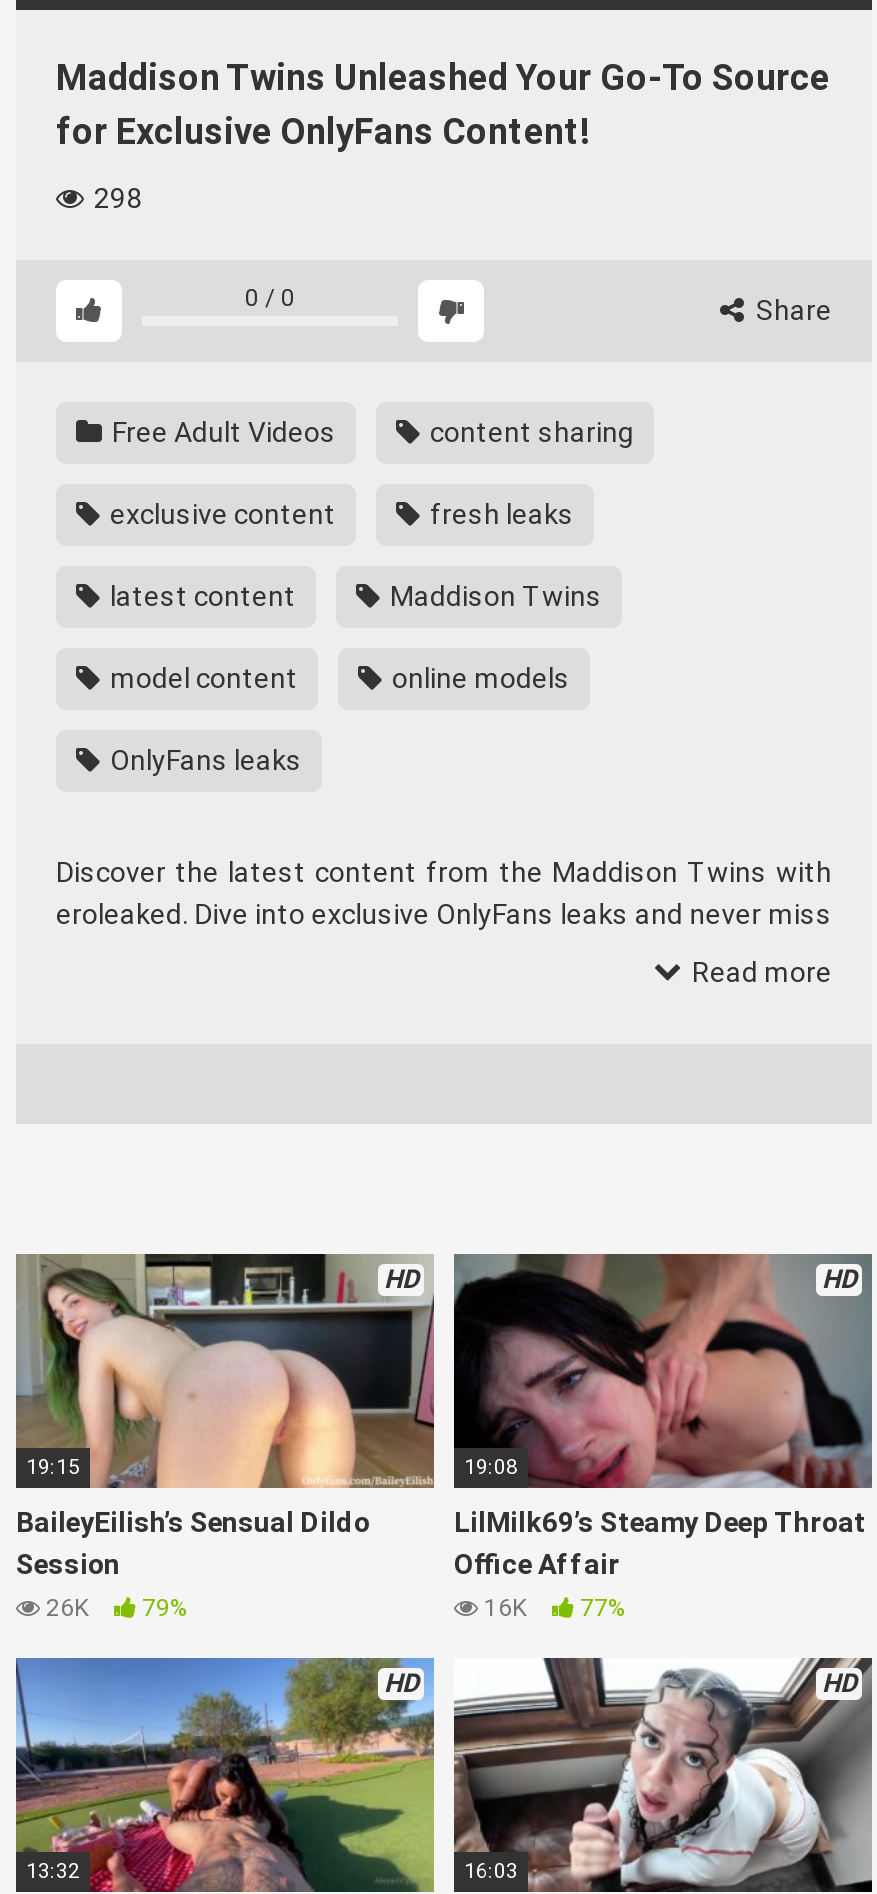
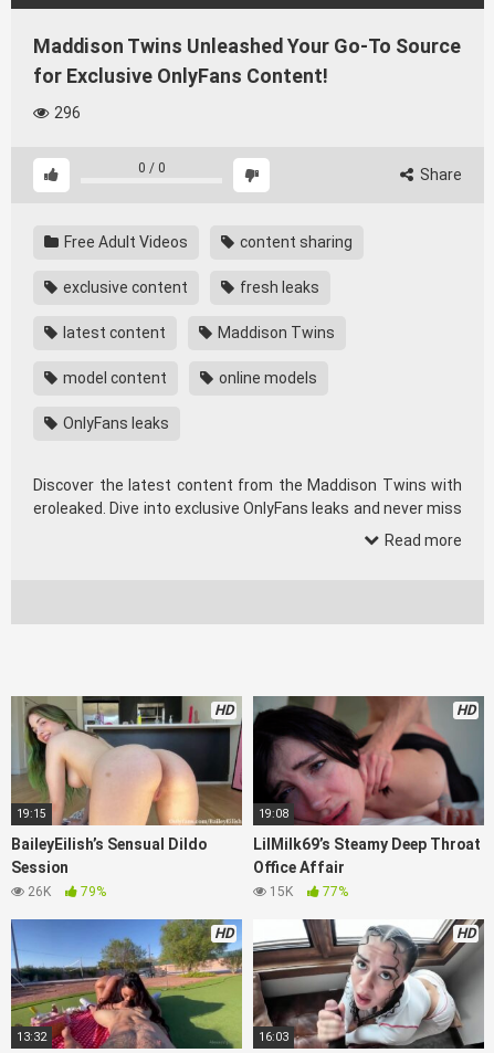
[88,182,142,214] 298 -> [51,104,81,121] 296
[478,1595,626,1623] 16K 77% -> [266,884,348,900] 15K 77%

